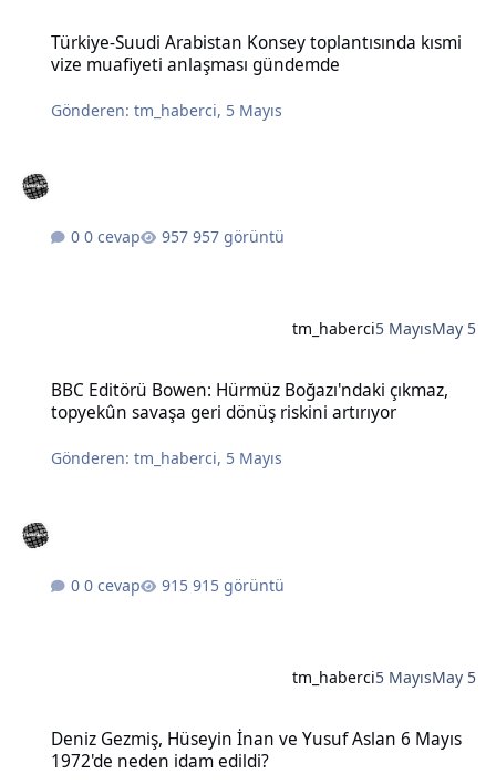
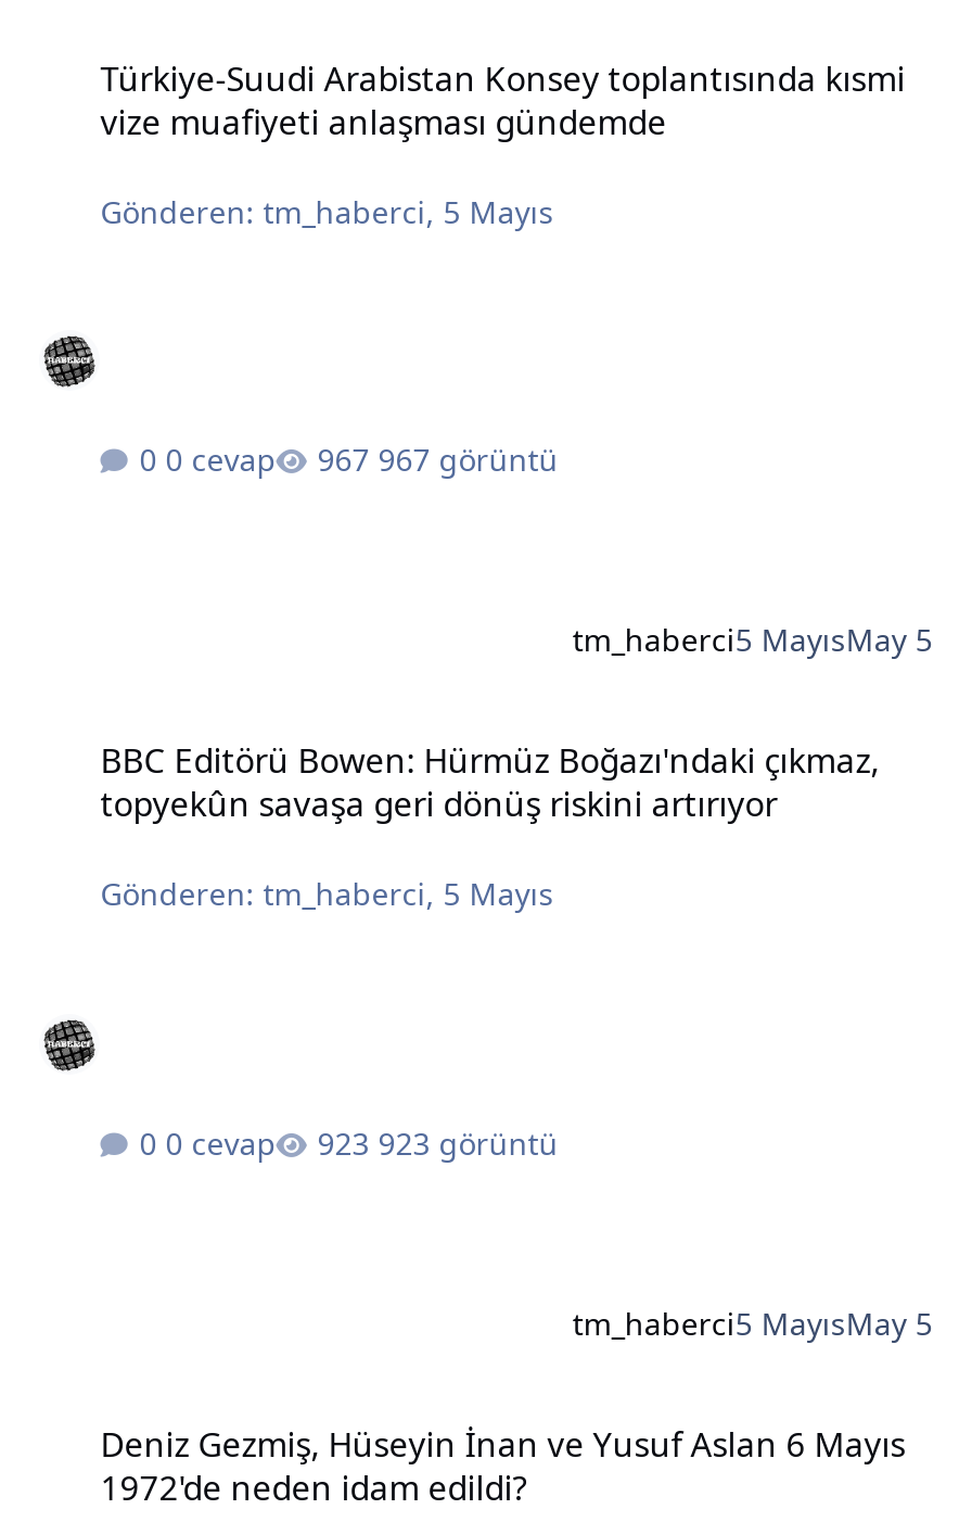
[193,226,285,247] 957 görüntü -> [378,439,558,480] 967 görüntü
[193,575,285,596] 915 görüntü -> [378,1122,558,1164] 923 görüntü

